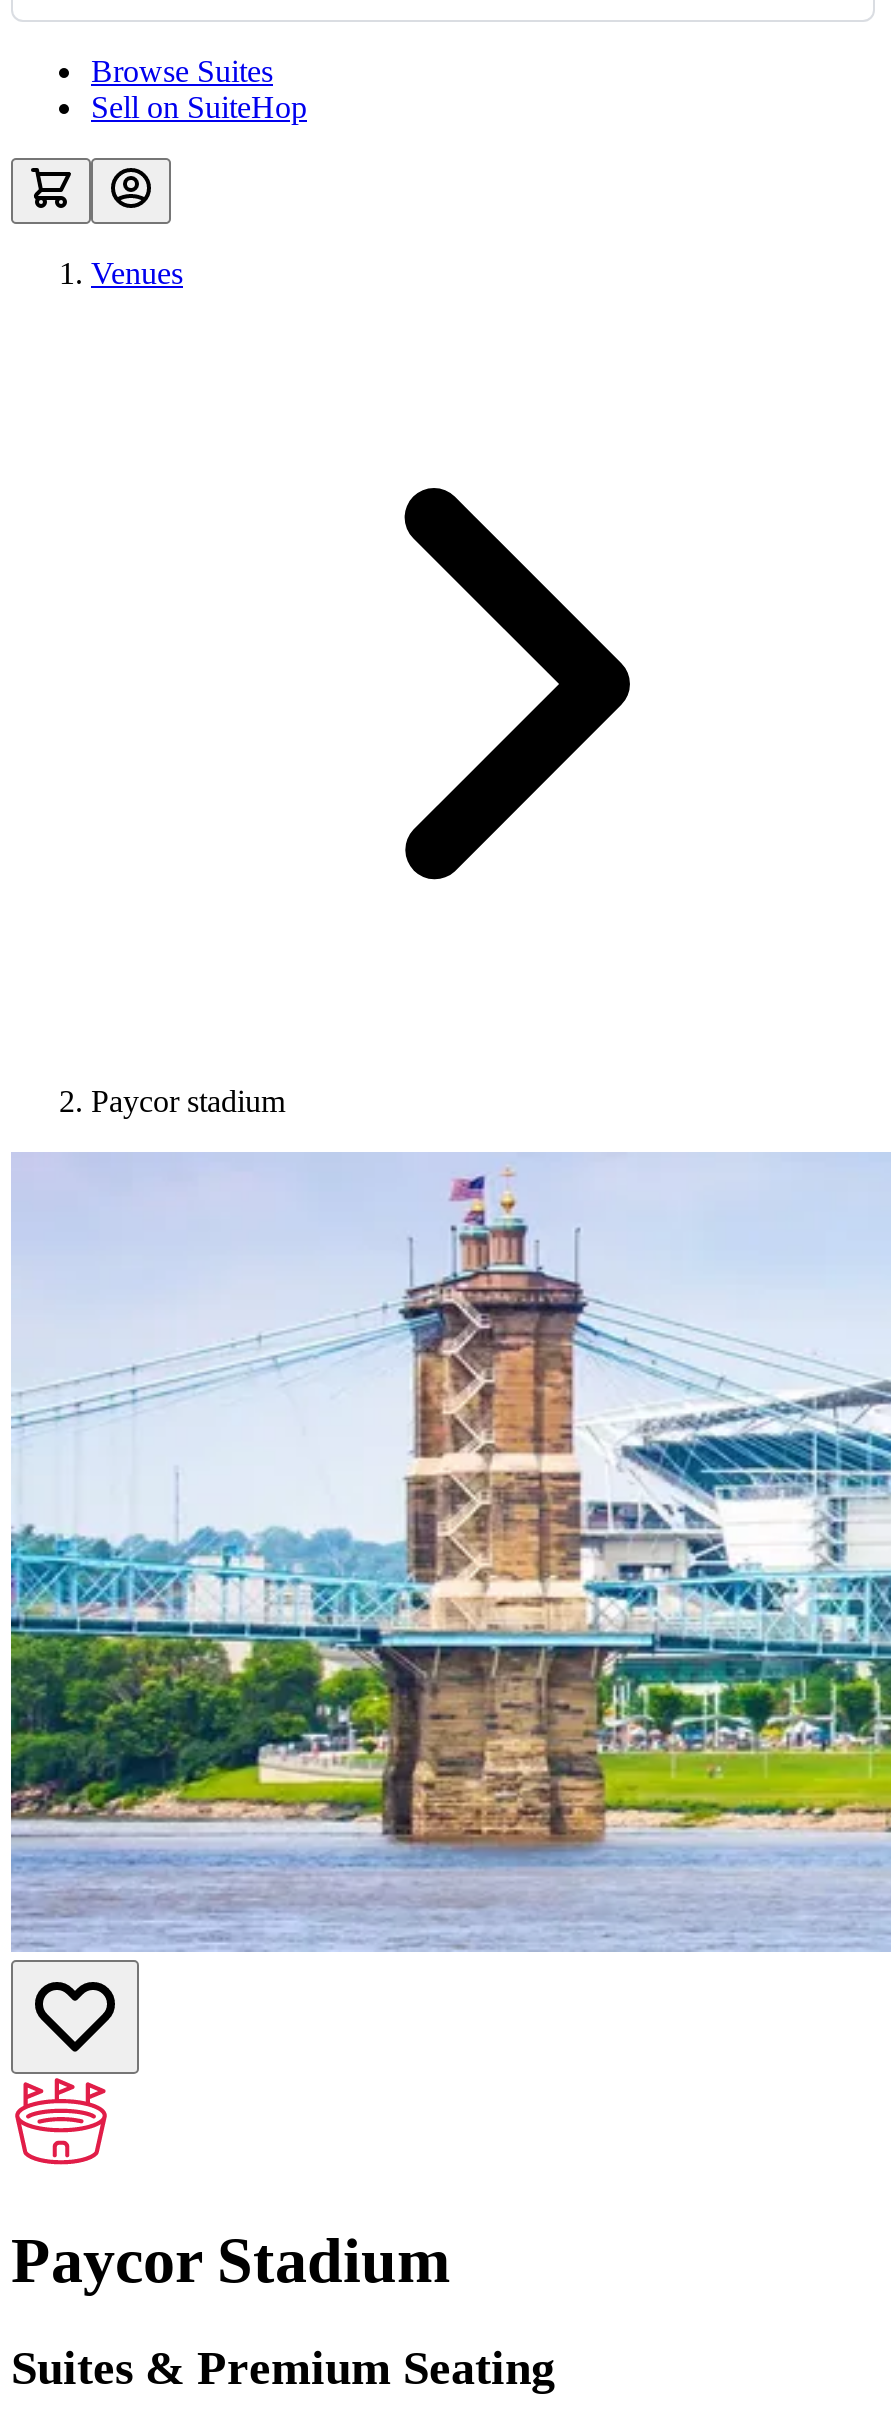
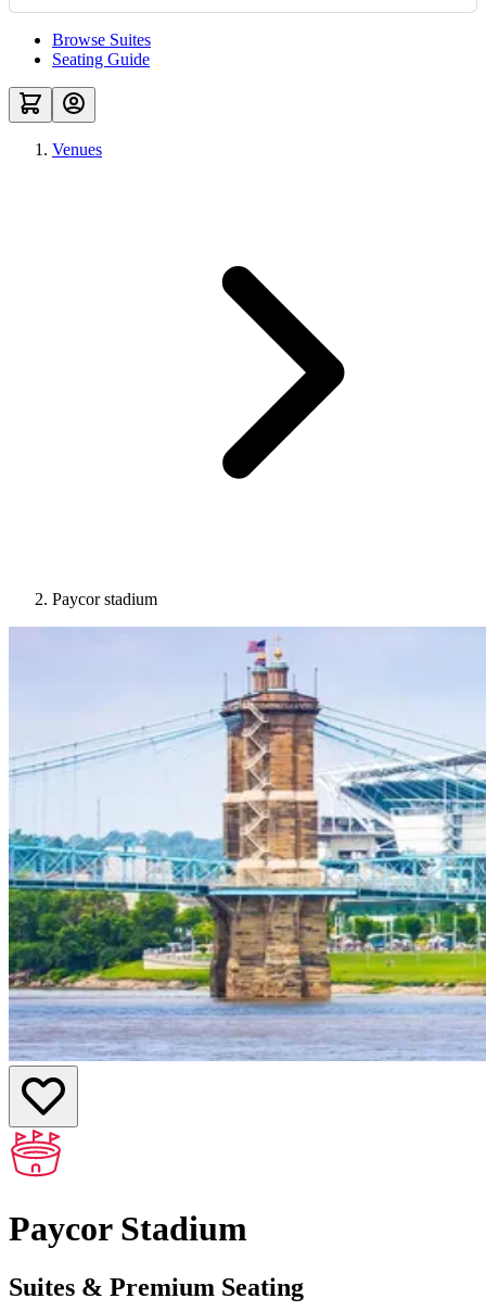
[91,90,307,124] Sell on SuiteHop -> [52,50,150,68] Seating Guide

